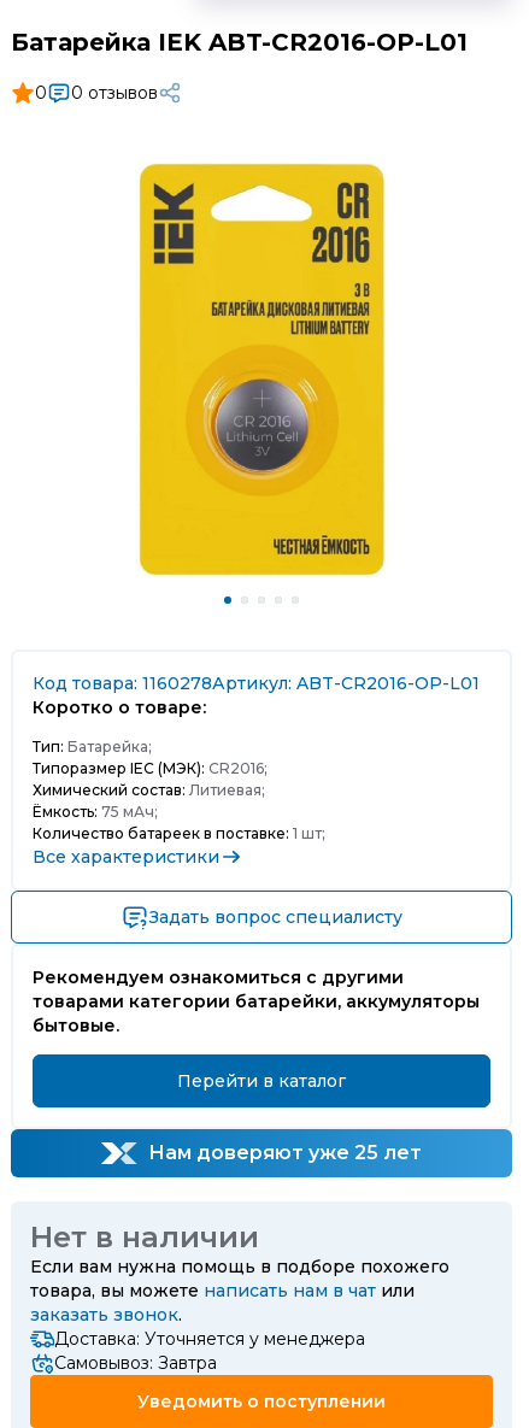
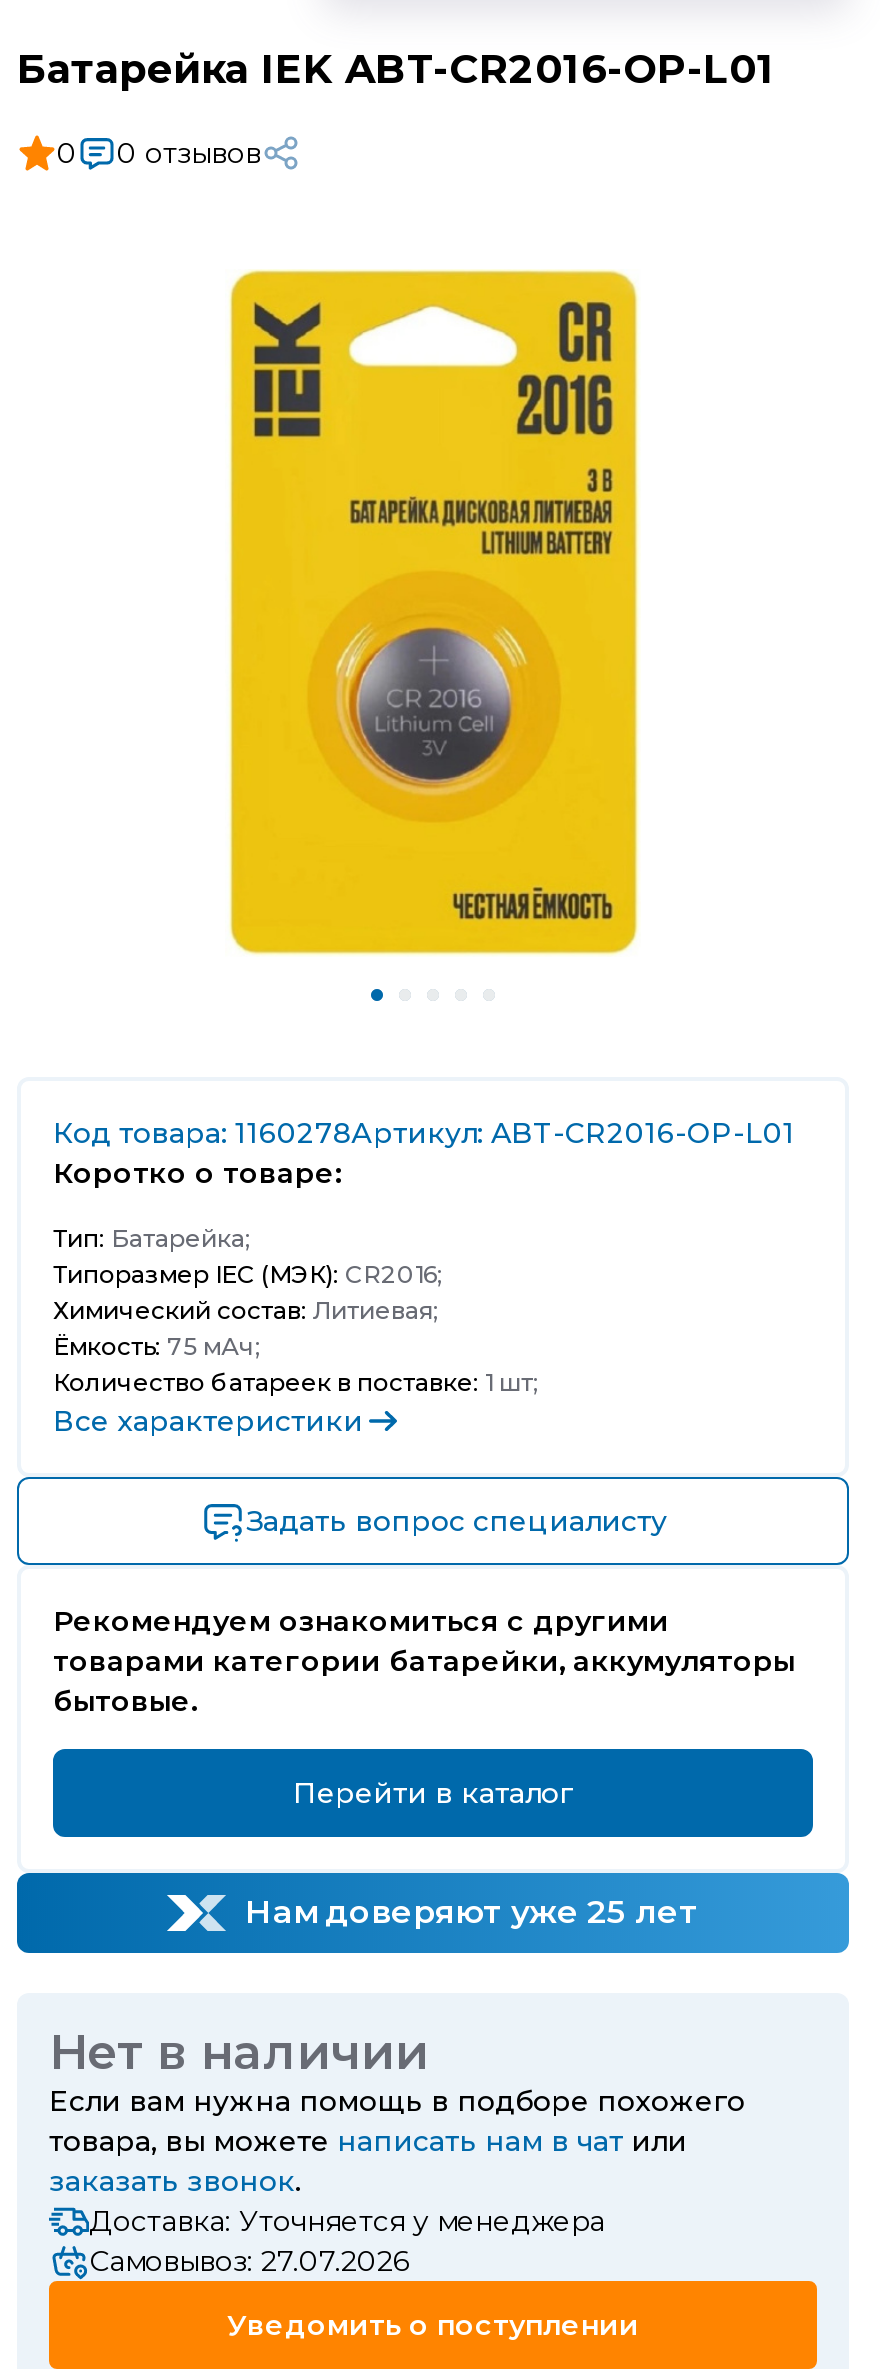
[54,1352,217,1374] Самовывоз: Завтра -> [89,2243,409,2279] Самовывоз: 27.07.2026

